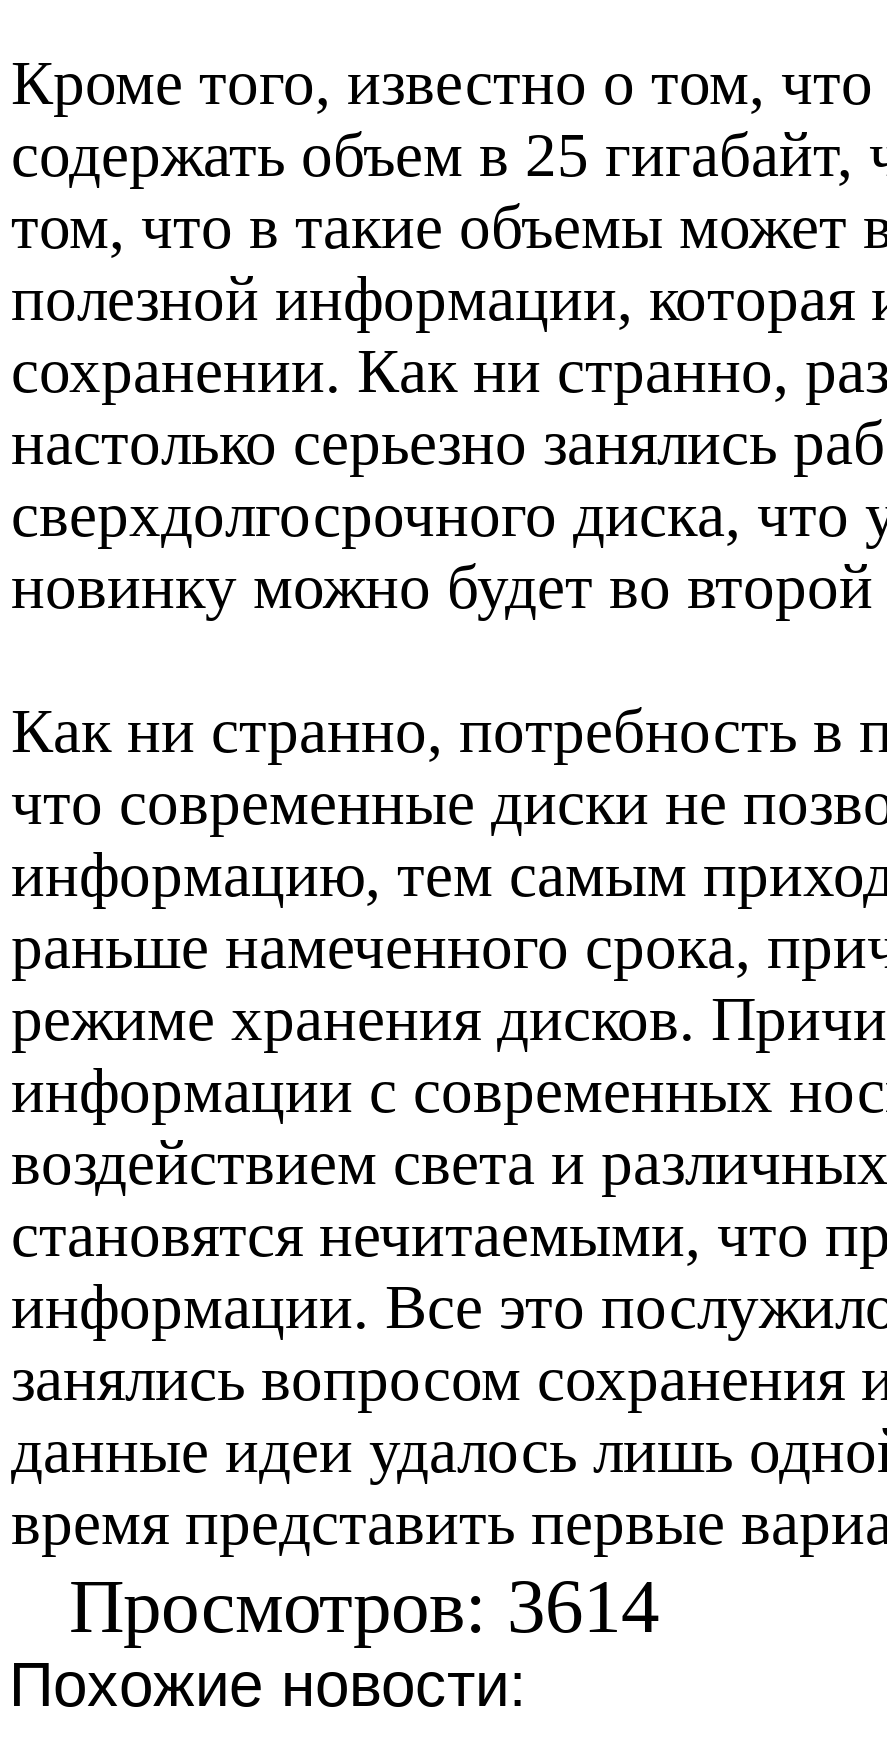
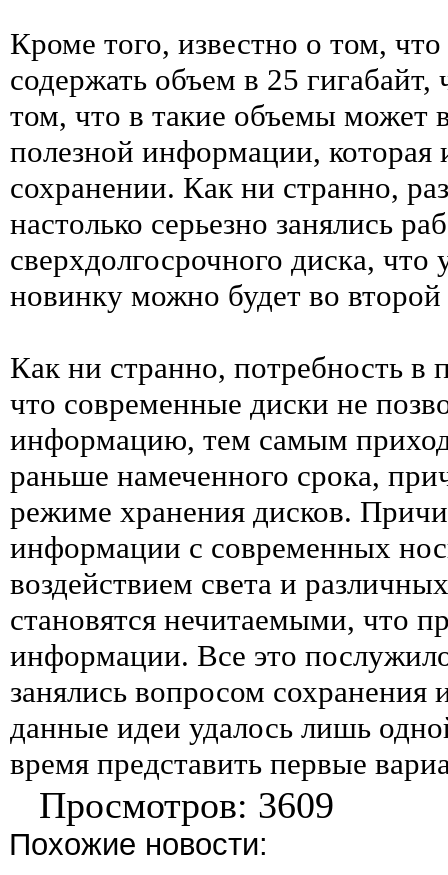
[9,1564,739,1648] Просмотров: 3614 -> [9,784,374,826] Просмотров: 3609

